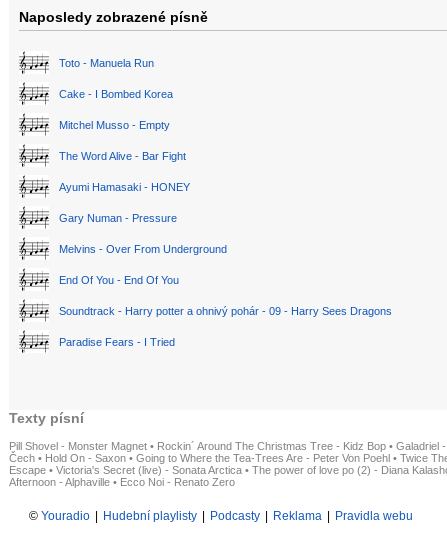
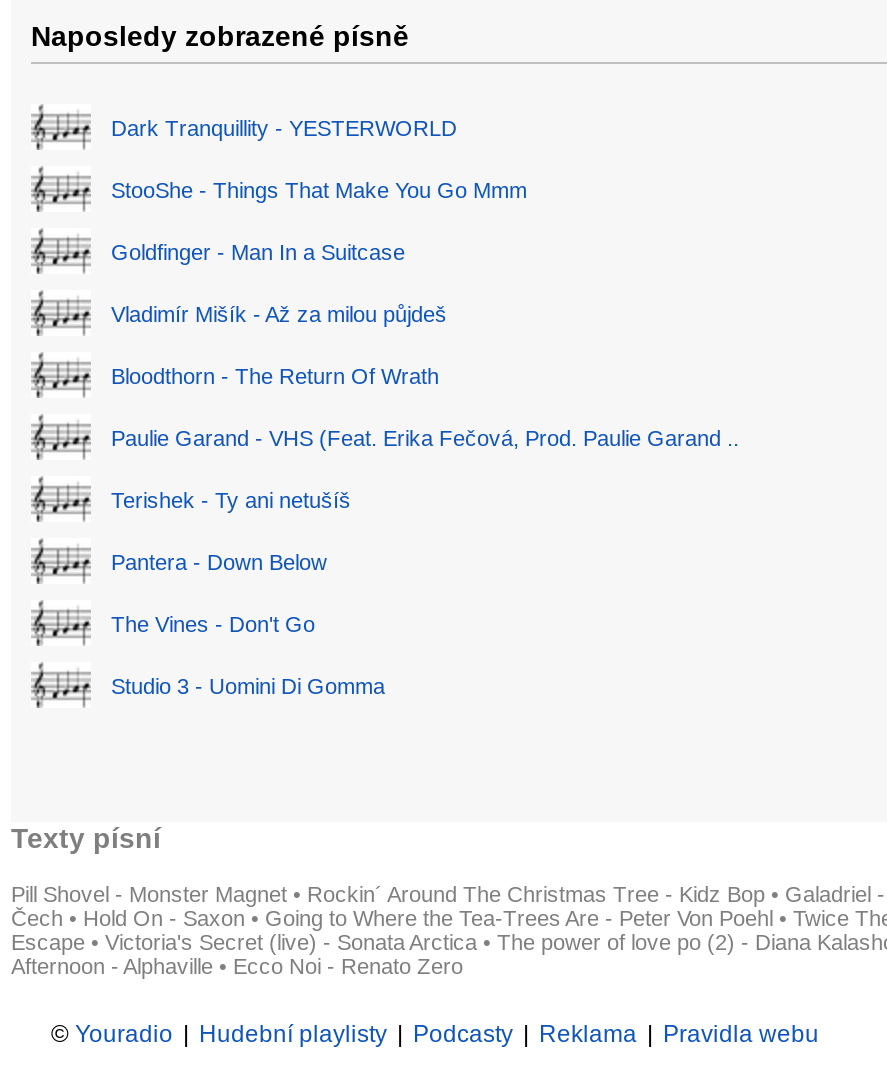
[59,57,154,69] Toto - Manuela Run -> [111,116,457,140] Dark Tranquillity - YESTERWORLD
[59,88,173,100] Cake - I Bombed Korea -> [111,178,527,202] StooShe - Things That Make You Go Mmm
[59,119,170,131] Mitchel Musso - Empty -> [111,240,405,264] Goldfinger - Man In a Suitcase
[59,150,186,162] The Word Alive - Bar Fight -> [111,302,447,326] Vladimír Mišík - Až za milou půjdeš
[59,181,190,193] Ayumi Hamasaki - HONEY -> [111,364,439,388] Bloodthorn - The Return Of Wrath
[59,212,177,224] Gary Numan - Pressure -> [111,426,739,450] Paulie Garand - VHS (Feat. Erika Fečová, Prod. Paulie Garand ..
[59,243,227,255] Melvins - Over From Underground -> [111,488,351,512] Terishek - Ty ani netušíš
[59,274,179,286] End Of You - End Of You -> [111,550,327,574] Pantera - Down Below
[59,305,392,317] Soundtrack - Harry potter a ohnivý pohár - 09 - Harry Sees Dragons -> [111,612,315,636] The Vines - Don't Go
[59,336,175,348] Paradise Fears - I Tried -> [111,674,385,698] Studio 3 - Uomini Di Gomma

